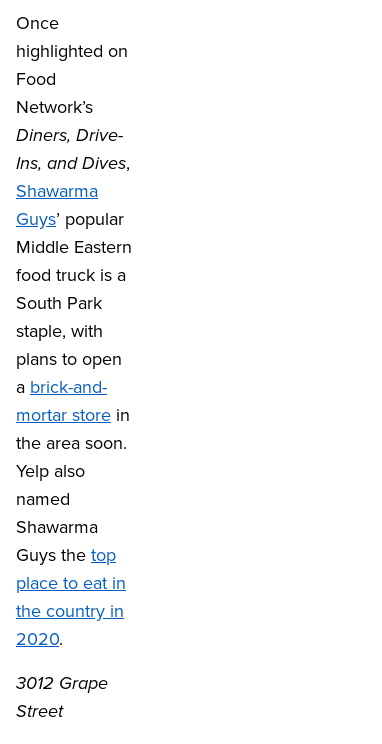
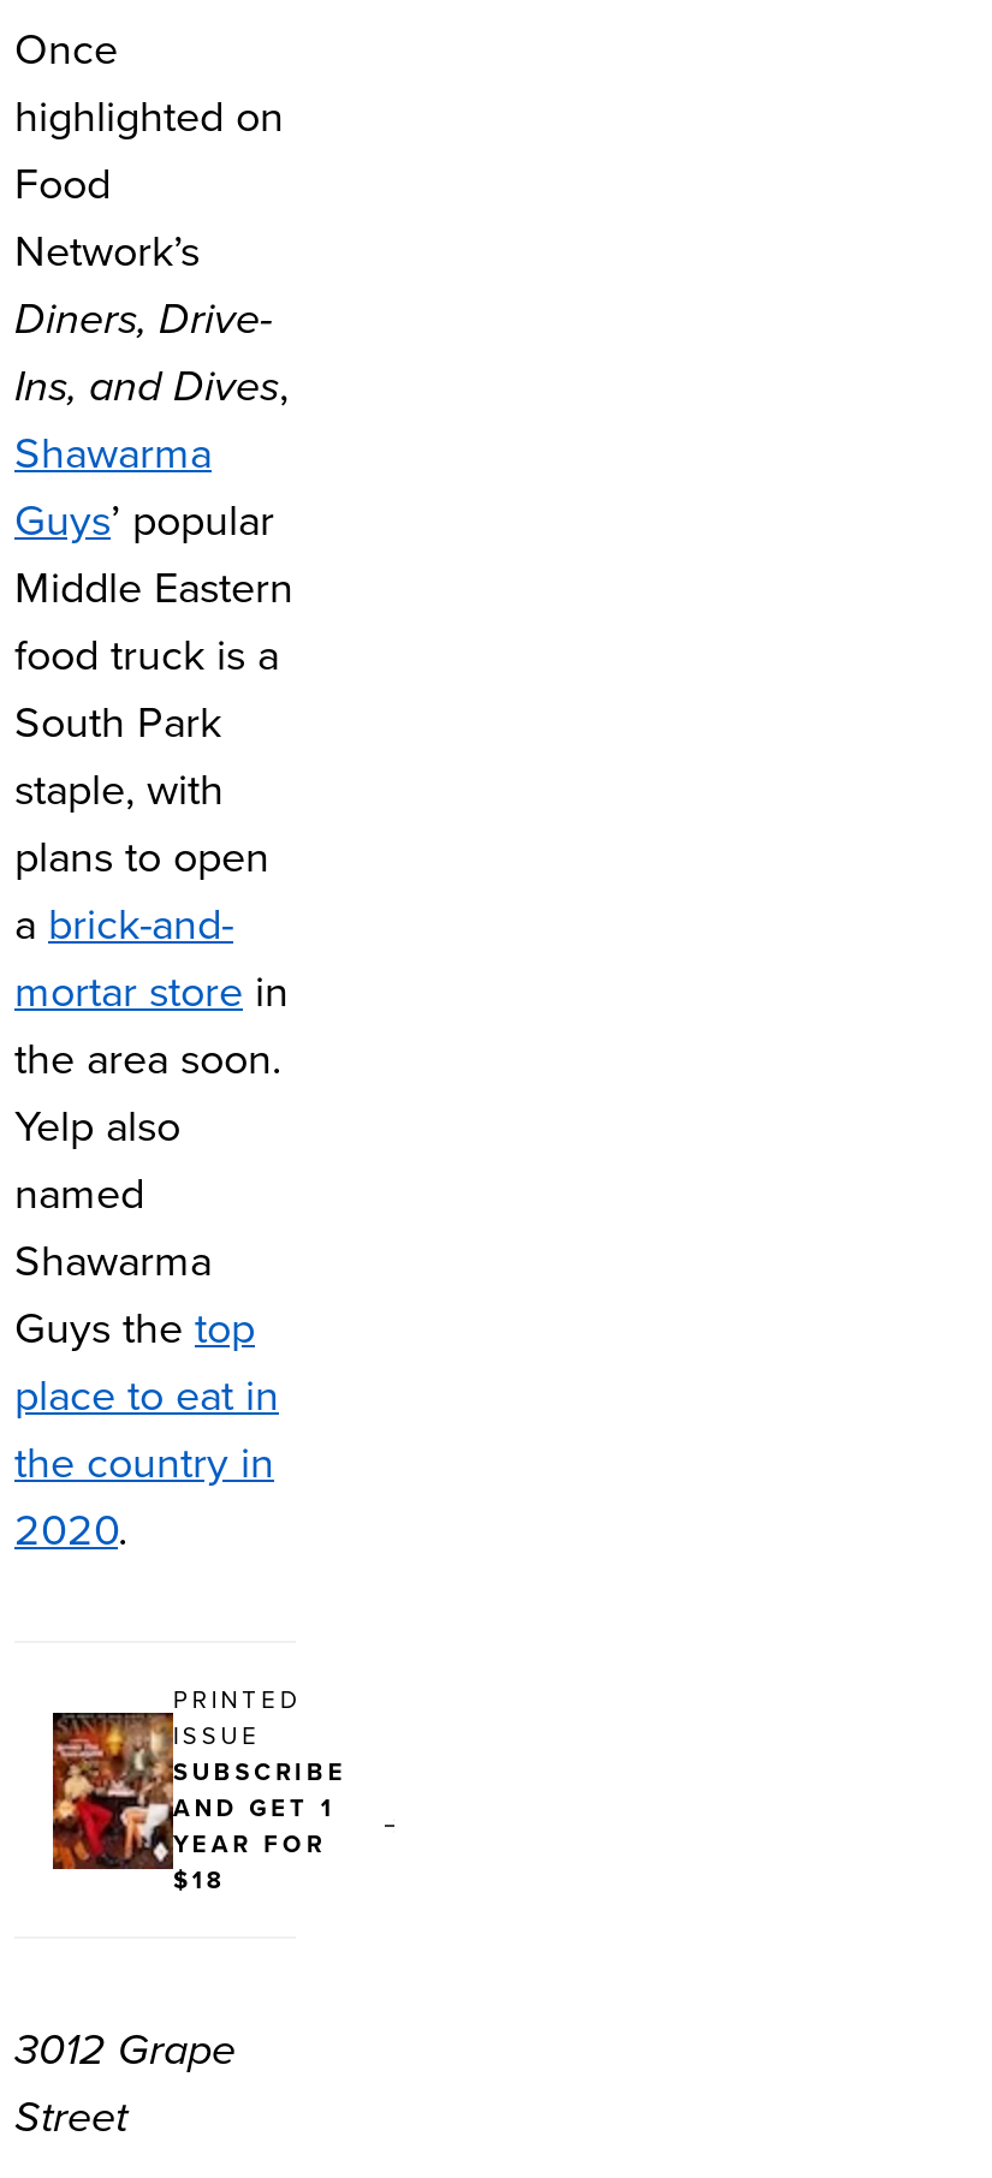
none -> [51,1682,347,1898] [image] | PRINTED | ISSUE | SUBSCRIBE | AND GET 1 | YEAR FOR | $18

